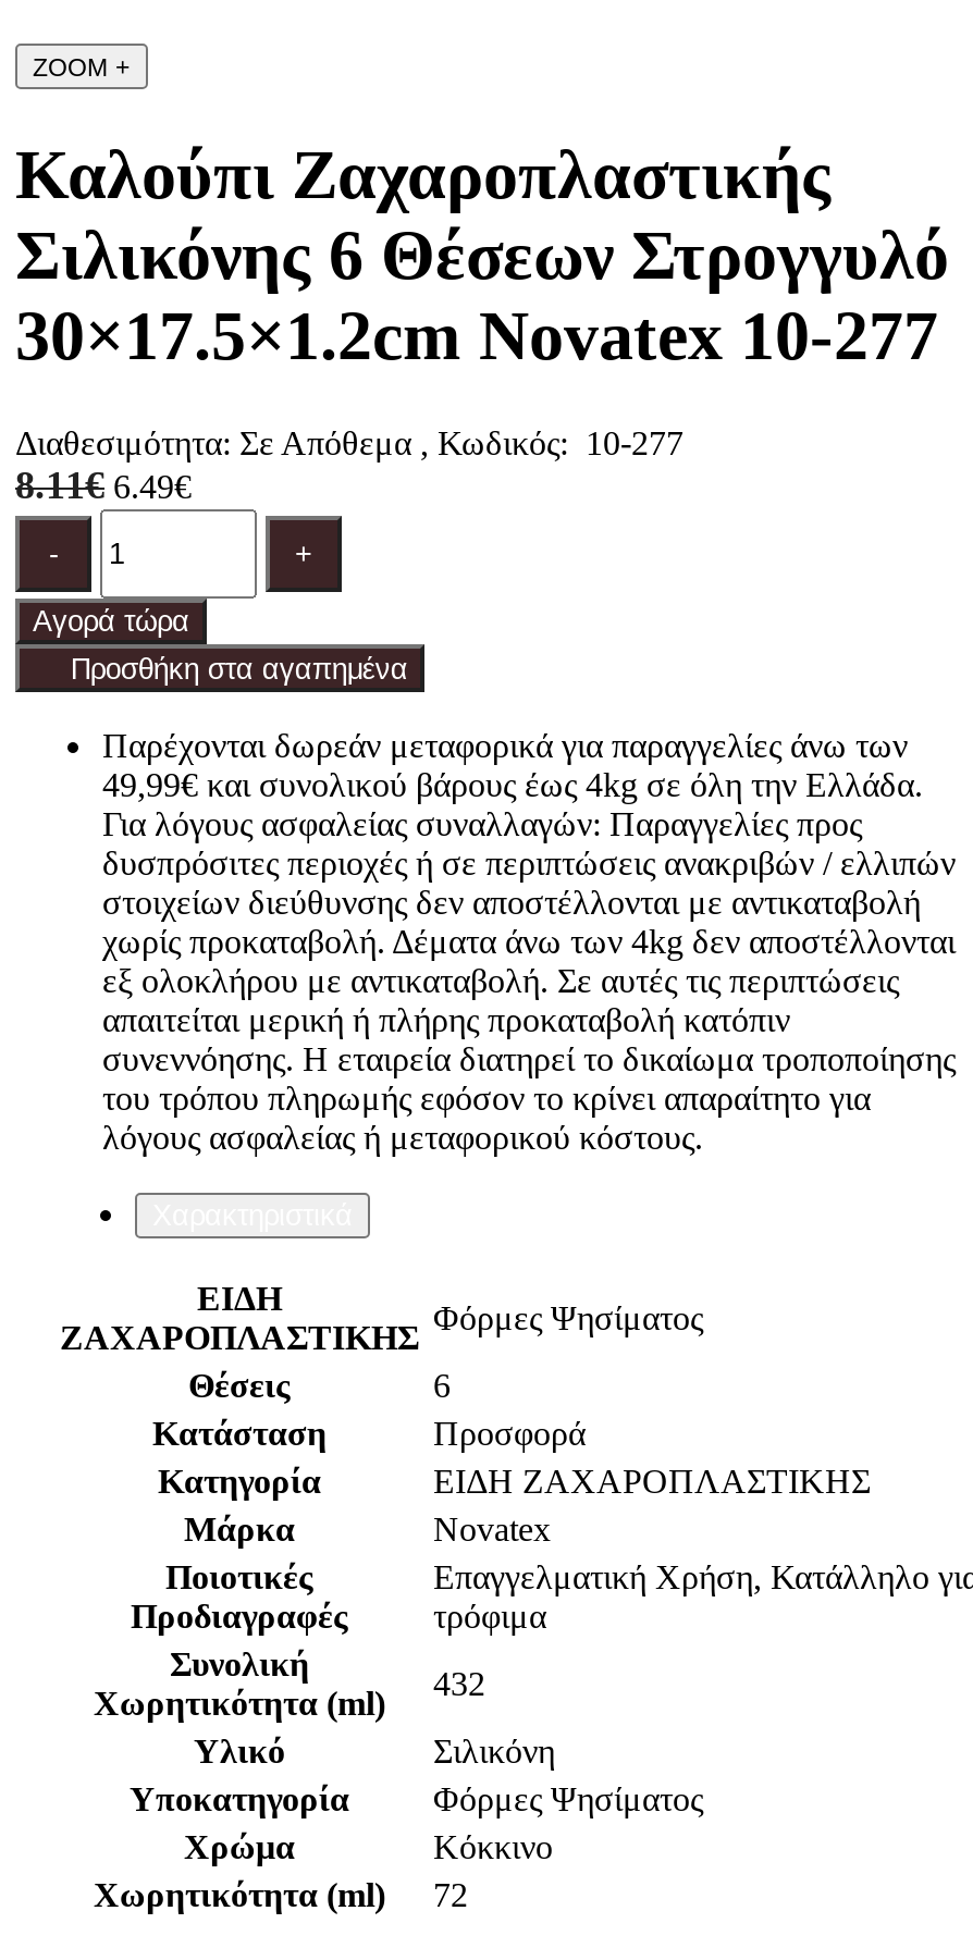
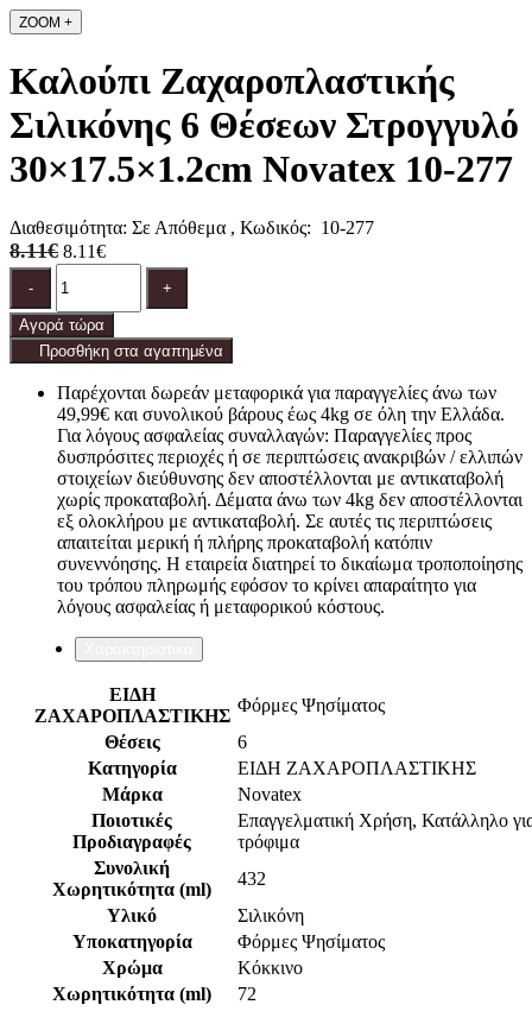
[15,463,192,507] 8.11€ 6.49€ -> [9,239,106,262] 8.11€ 8.11€
[152,1415,586,1452] Κατάσταση | Προσφορά -> none

